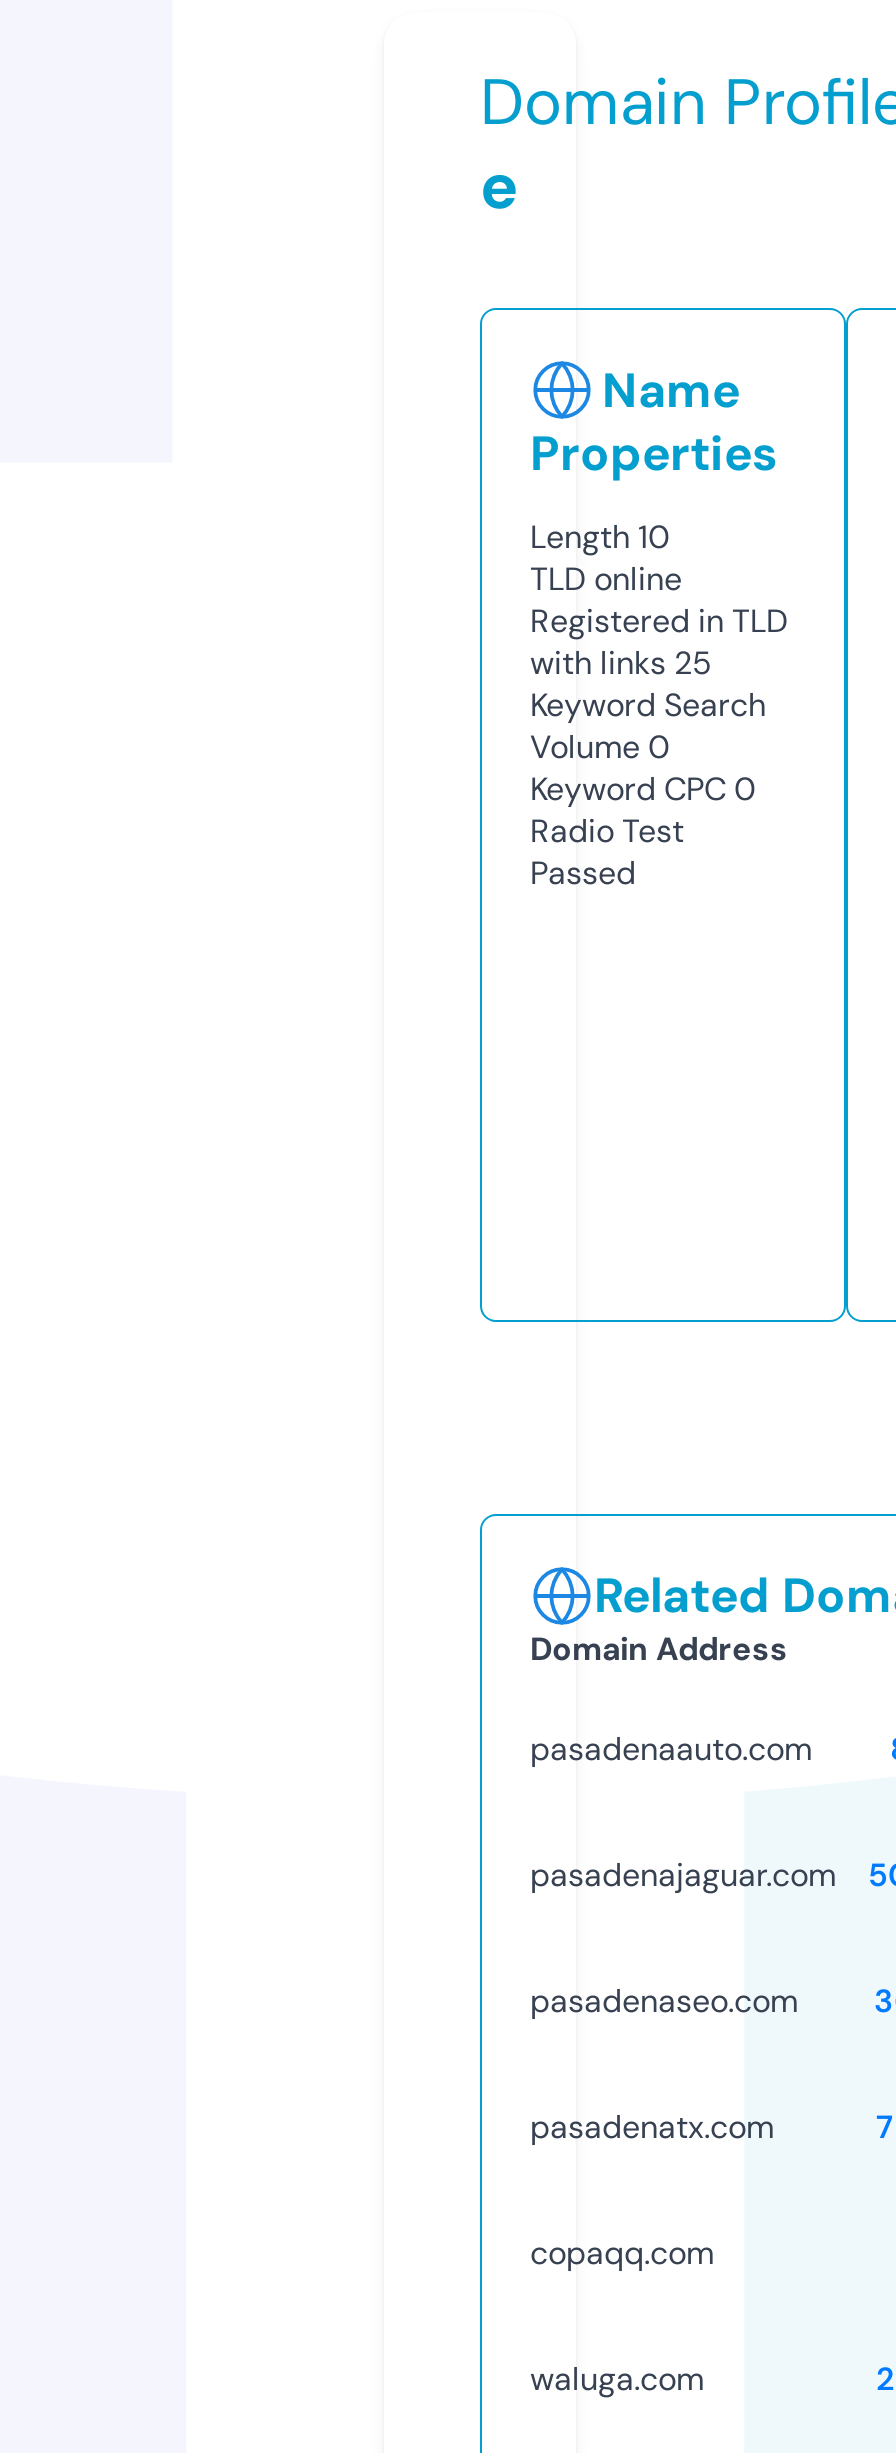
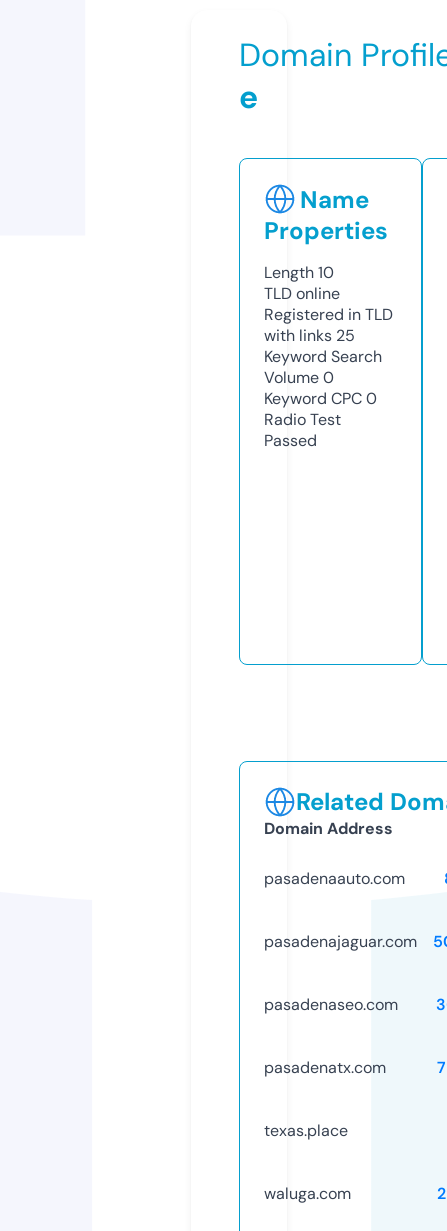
[530,2232,714,2274] copaqq.com -> [264,1120,348,1141] texas.place

